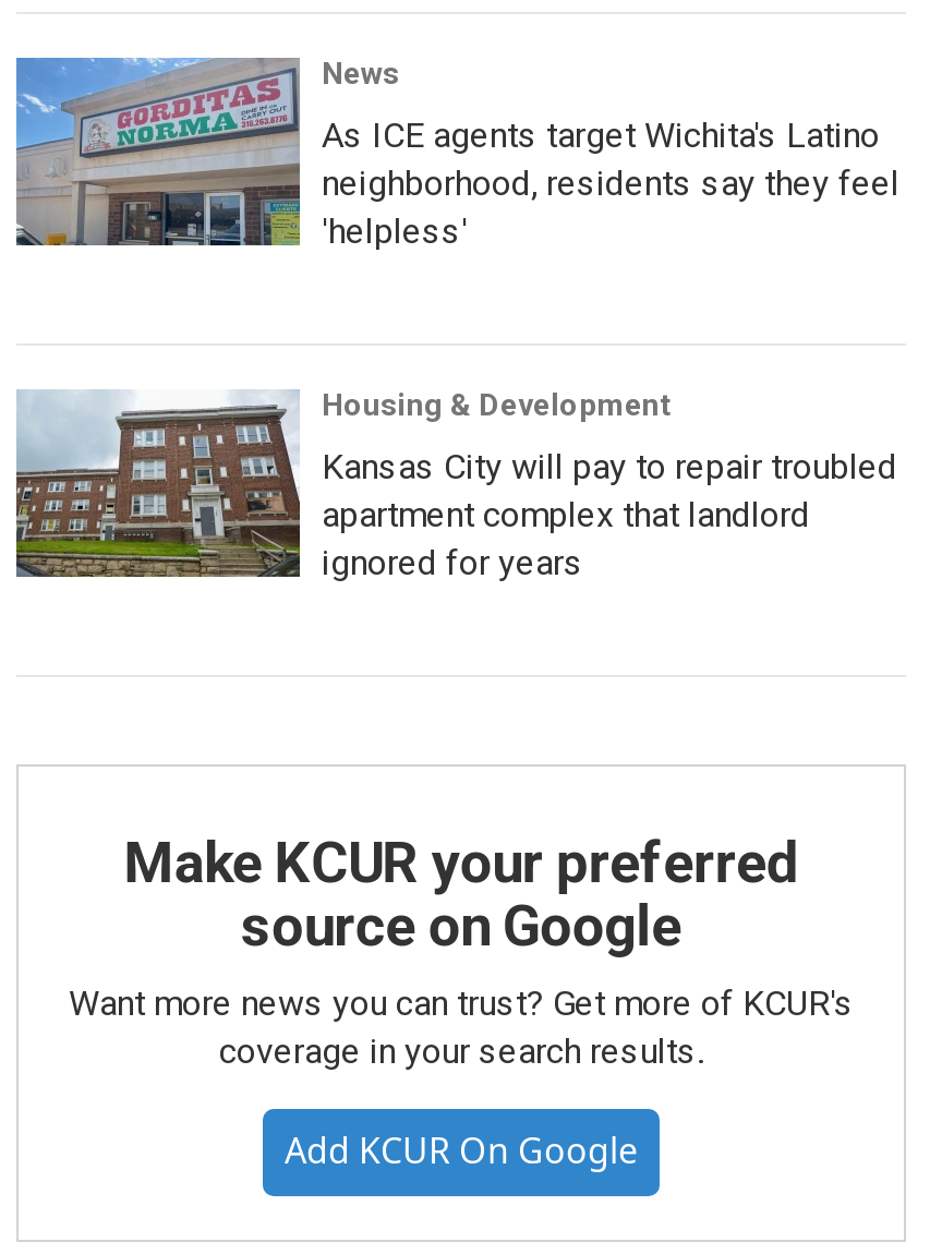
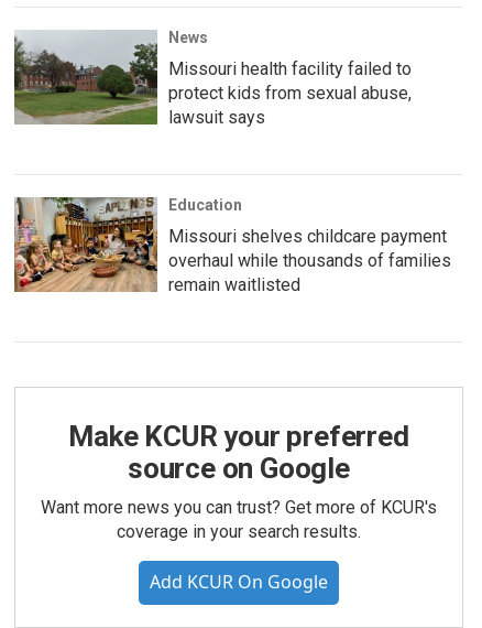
[14,58,899,252] [image] | As ICE agents target Wichita's Latino | neighborhood, residents say they feel | 'helpless' -> [13,31,412,128] [image] | Missouri health facility failed to | protect kids from sexual abuse, | lawsuit says
[14,388,671,579] [image] | Housing & Development -> [14,196,242,293] [image] | Education
[322,446,897,584] Kansas City will pay to repair troubled | apartment complex that landlord | ignored for years -> [168,226,451,295] Missouri shelves childcare payment | overhaul while thousands of families | remain waitlisted

